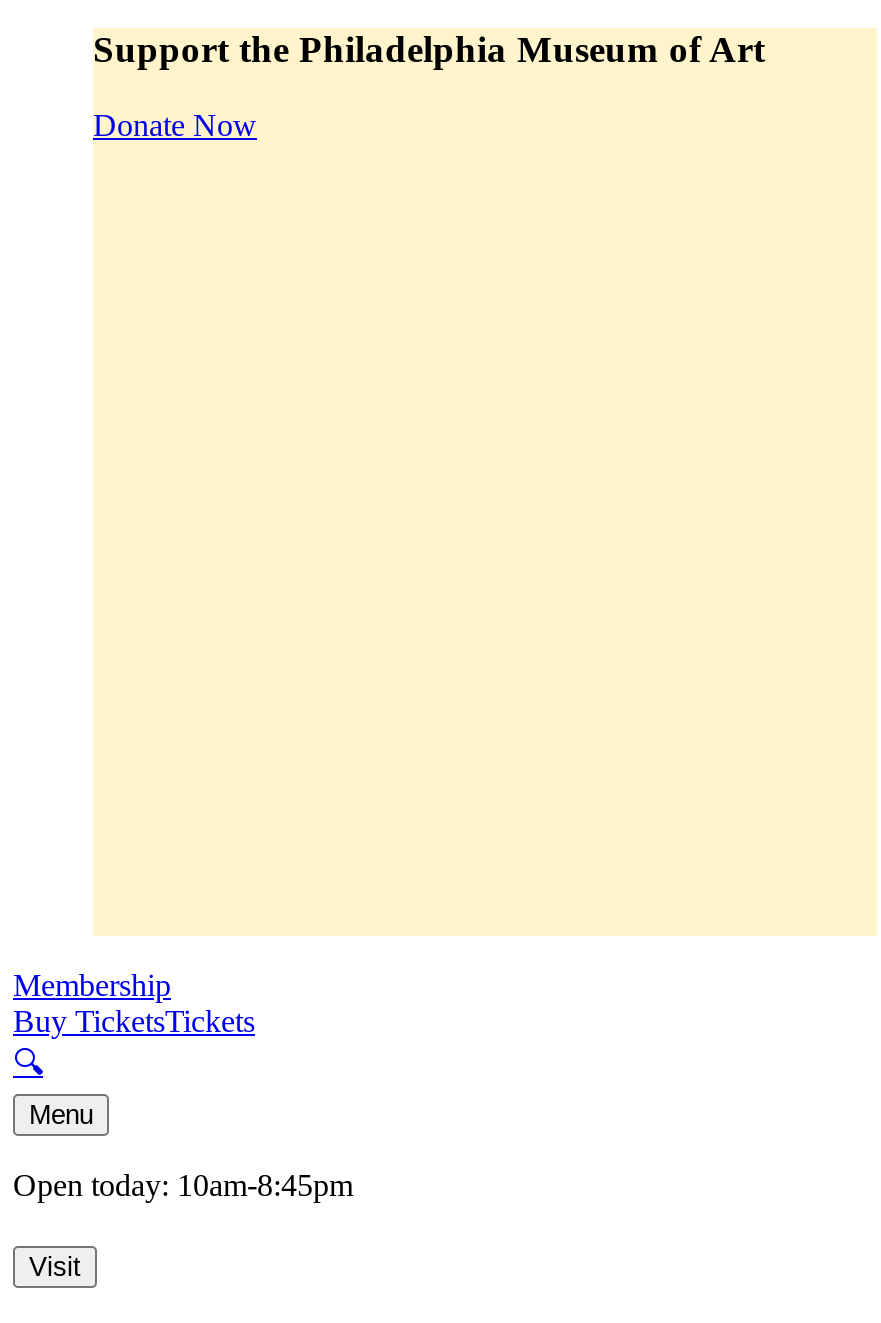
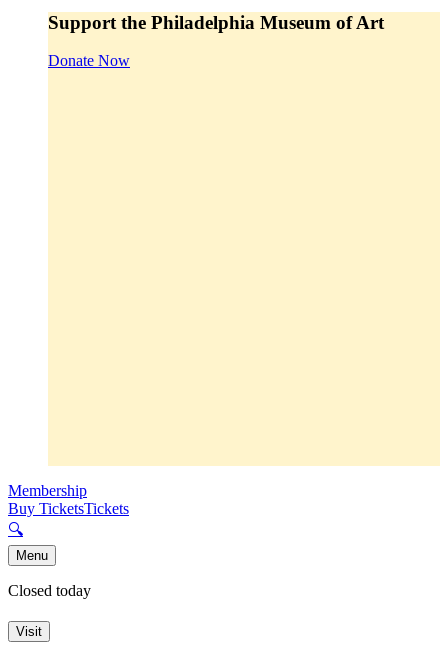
[13,1169,353,1203] Open today: 10am-8:45pm -> [8,582,91,599] Closed today

